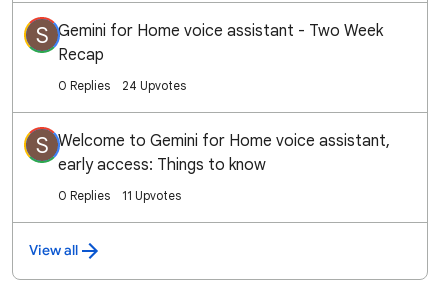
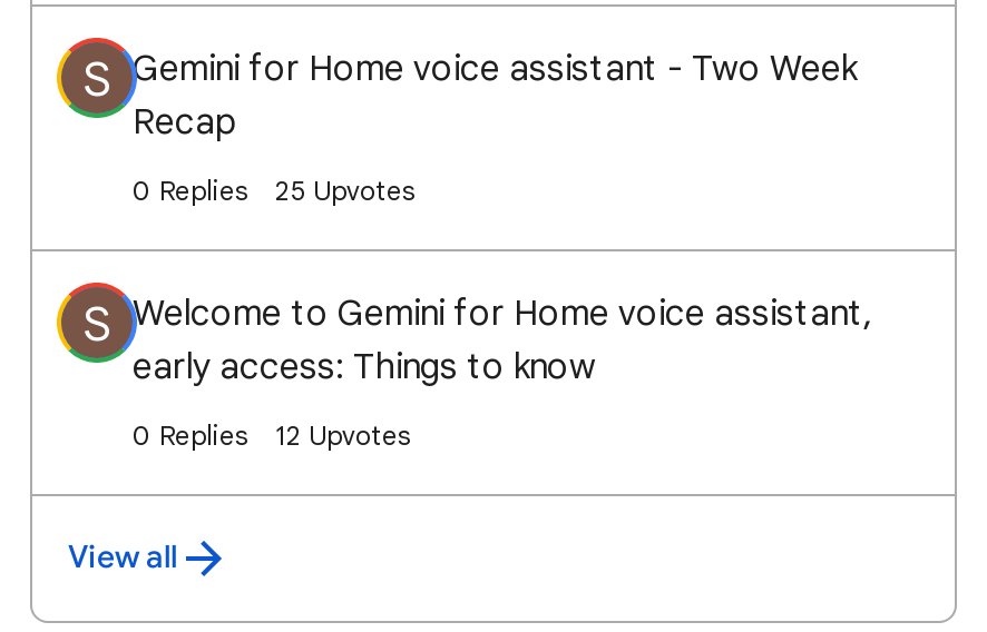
[122,78,186,93] 24 Upvotes -> [275,174,416,207] 25 Upvotes
[122,188,181,203] 11 Upvotes -> [275,418,411,452] 12 Upvotes

